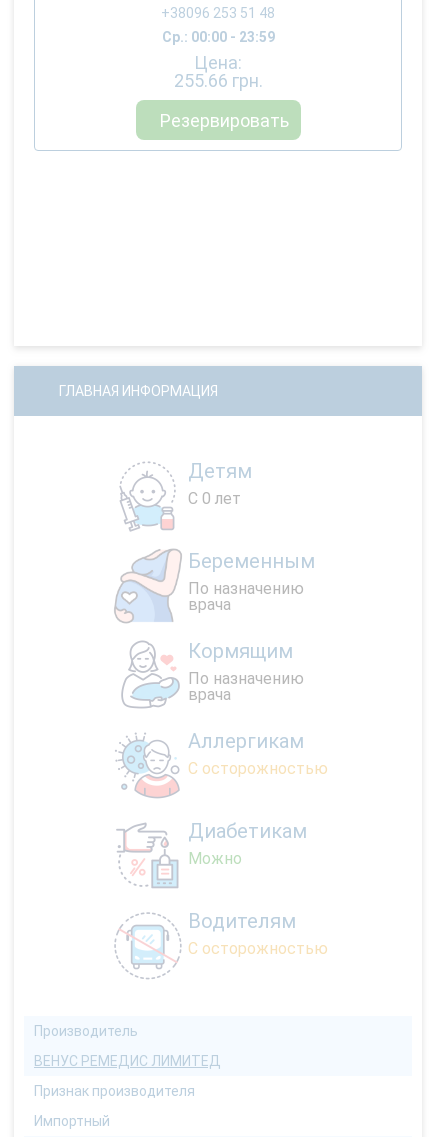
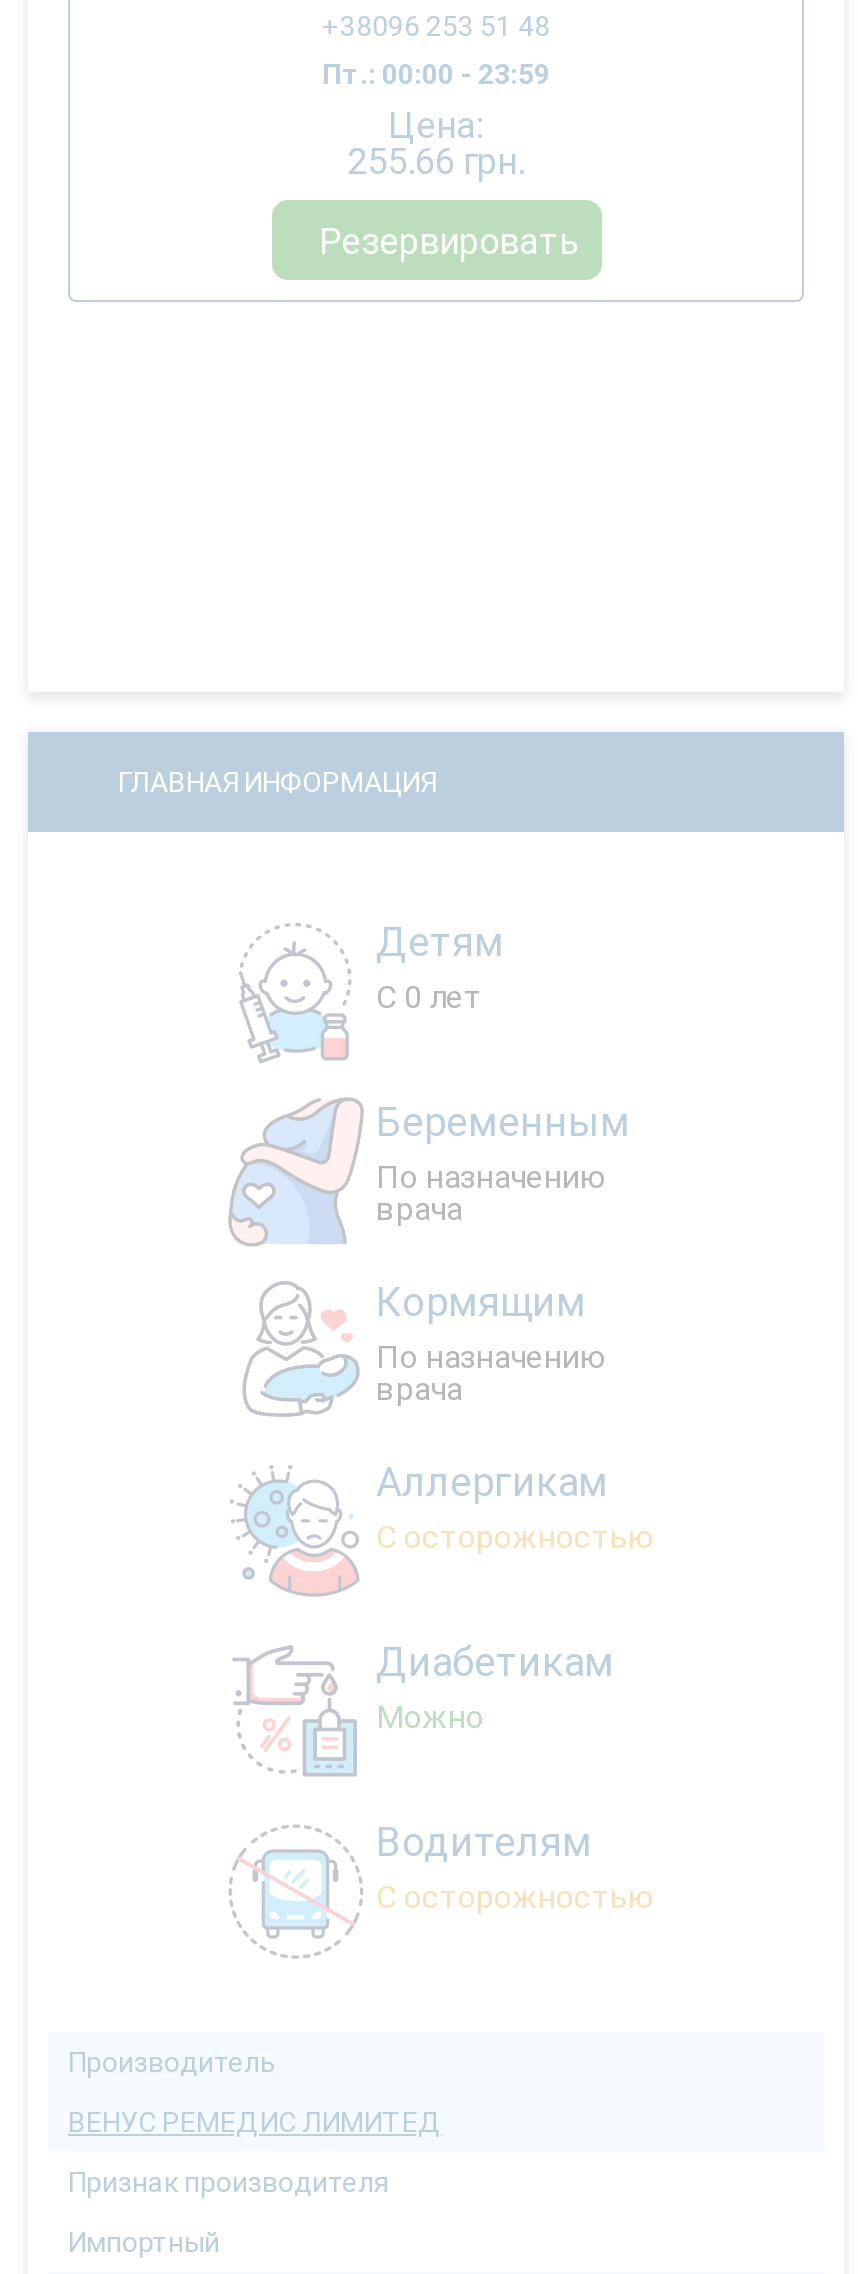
[161,29,274,45] Ср.: 00:00 - 23:59 -> [322,58,550,90] Пт.: 00:00 - 23:59

